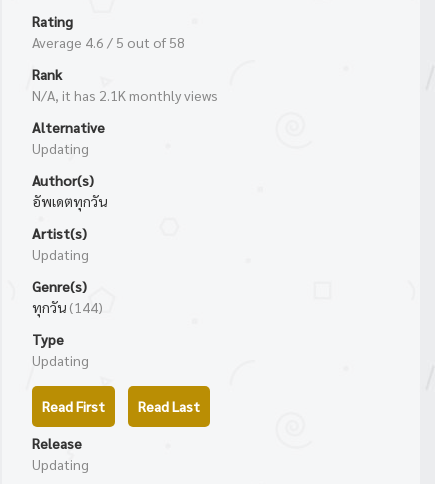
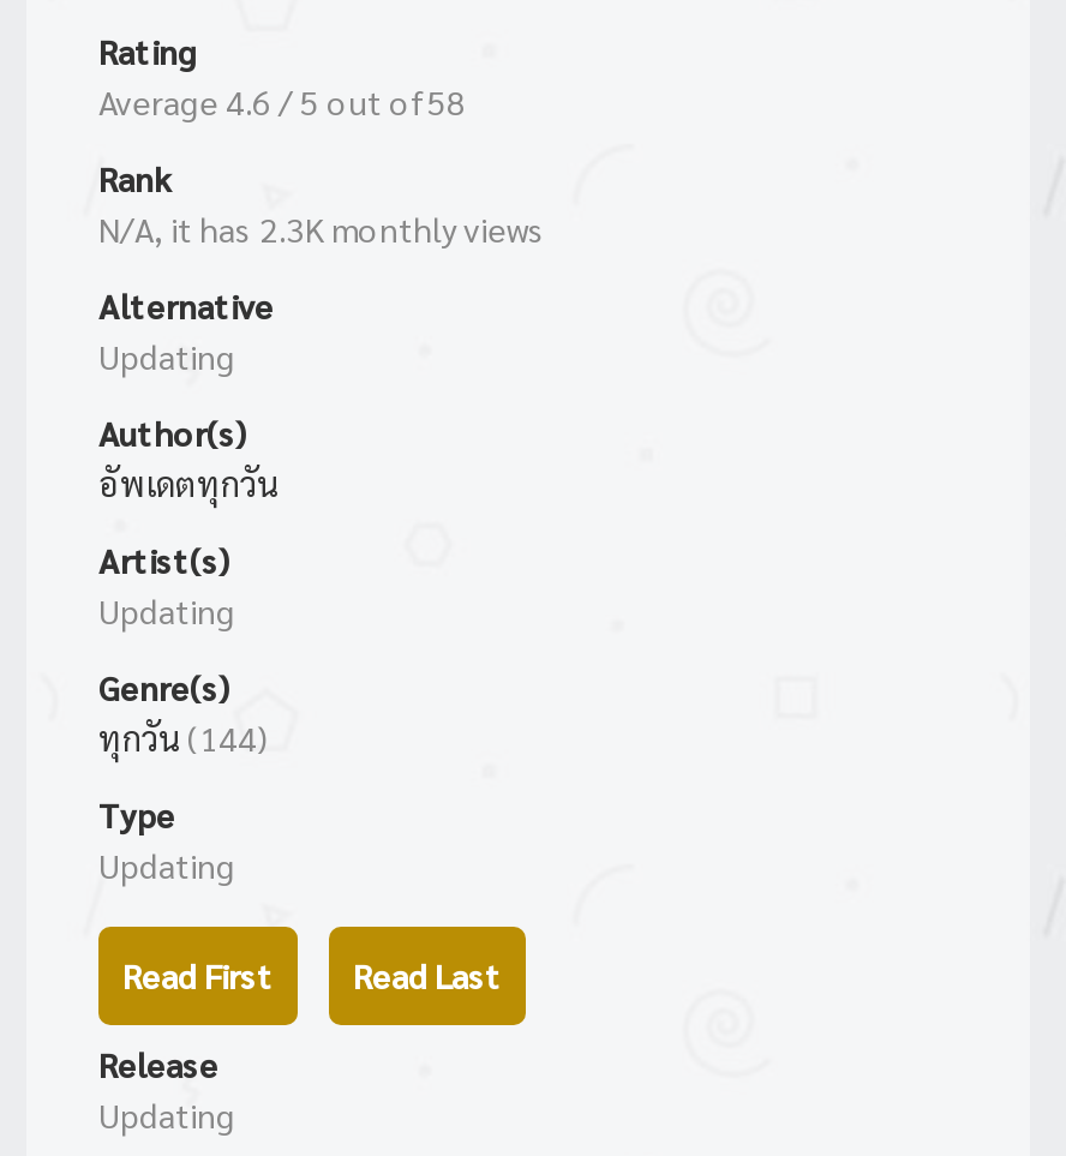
[32,86,218,104] N/A, it has 2.1K monthly views -> [98,207,545,250] N/A, it has 2.3K monthly views

